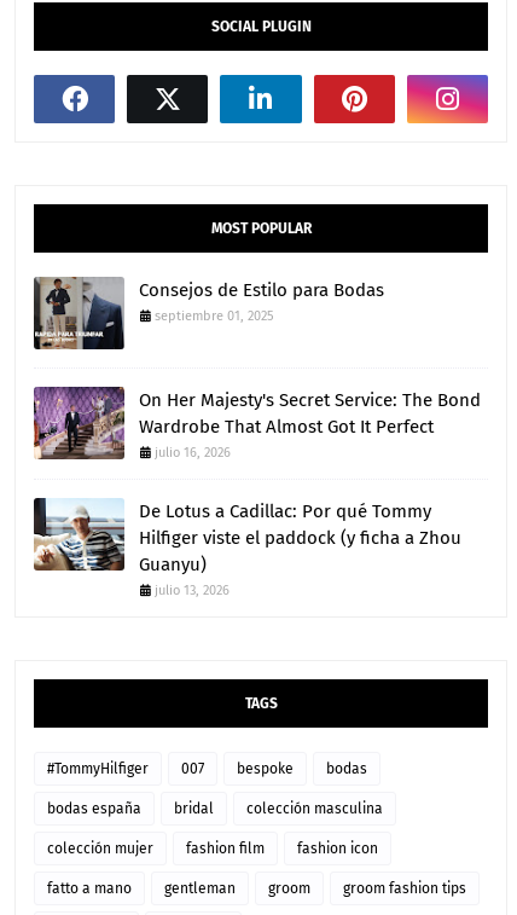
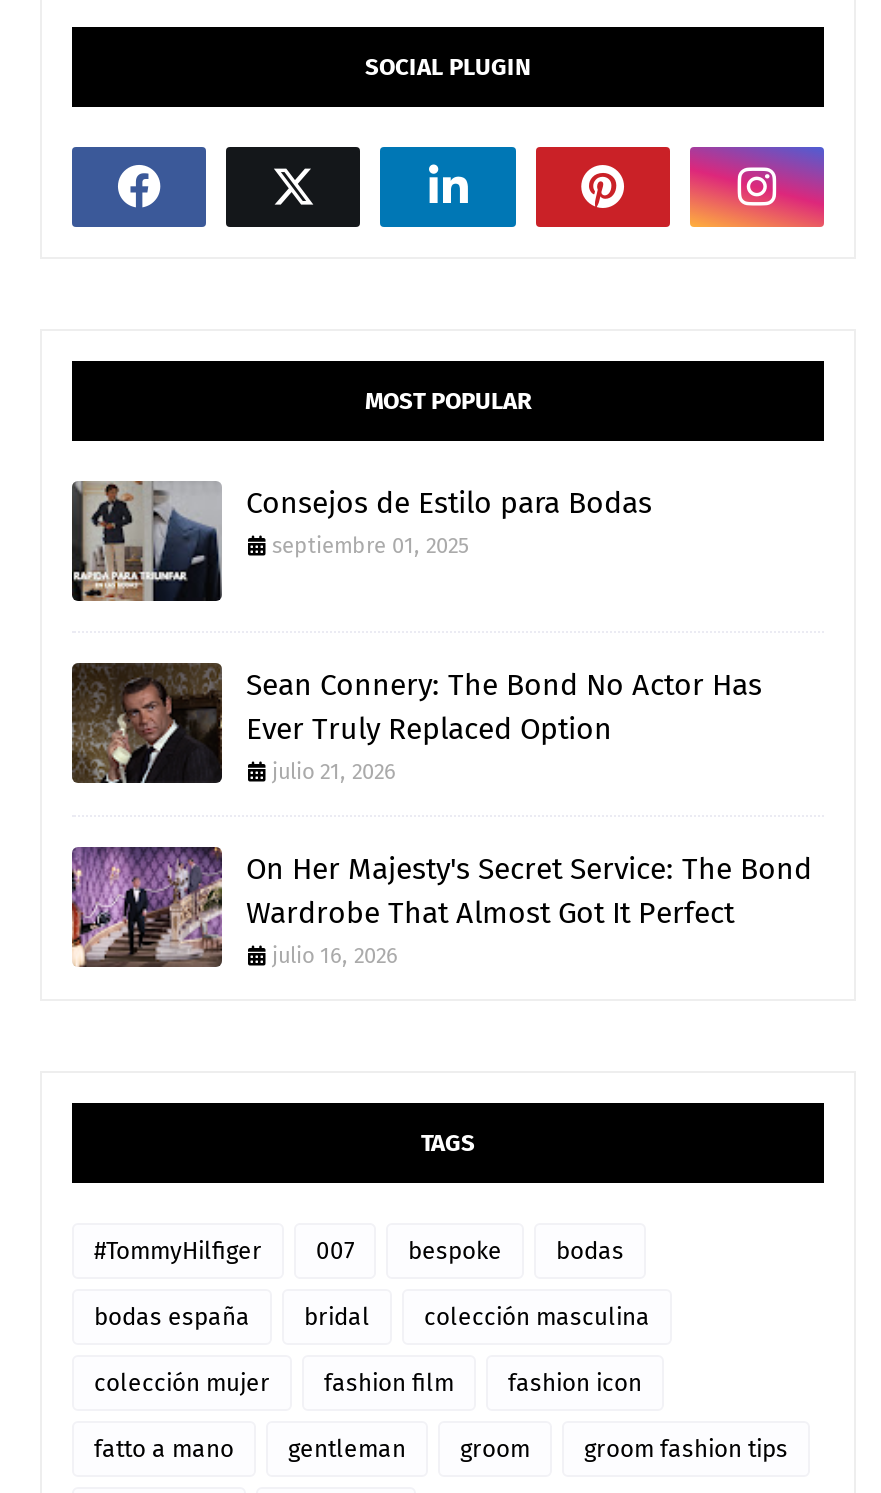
none -> [72,663,762,785] [image] | Sean Connery: The Bond No Actor Has | Ever Truly Replaced Option | julio 21, 2026
moved [31,386,481,461] -> [68,845,812,969]: [image] | On Her Majesty's Secret Service: The Bond | Wardrobe That Almost Got It Perfect | julio 16, 2026
[33,497,461,598] [image] | De Lotus a Cadillac: Por qué Tommy | Hilfiger viste el paddock (y ficha a Zhou | Guanyu) | julio 13, 2026 -> none

